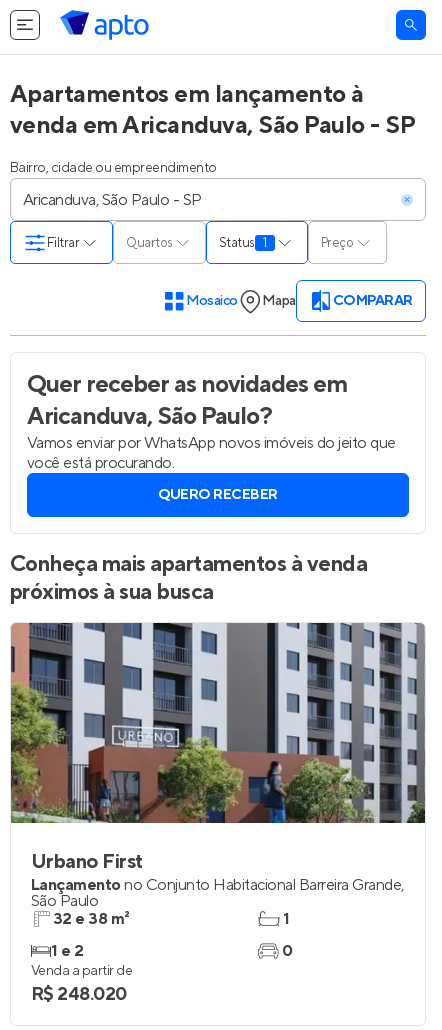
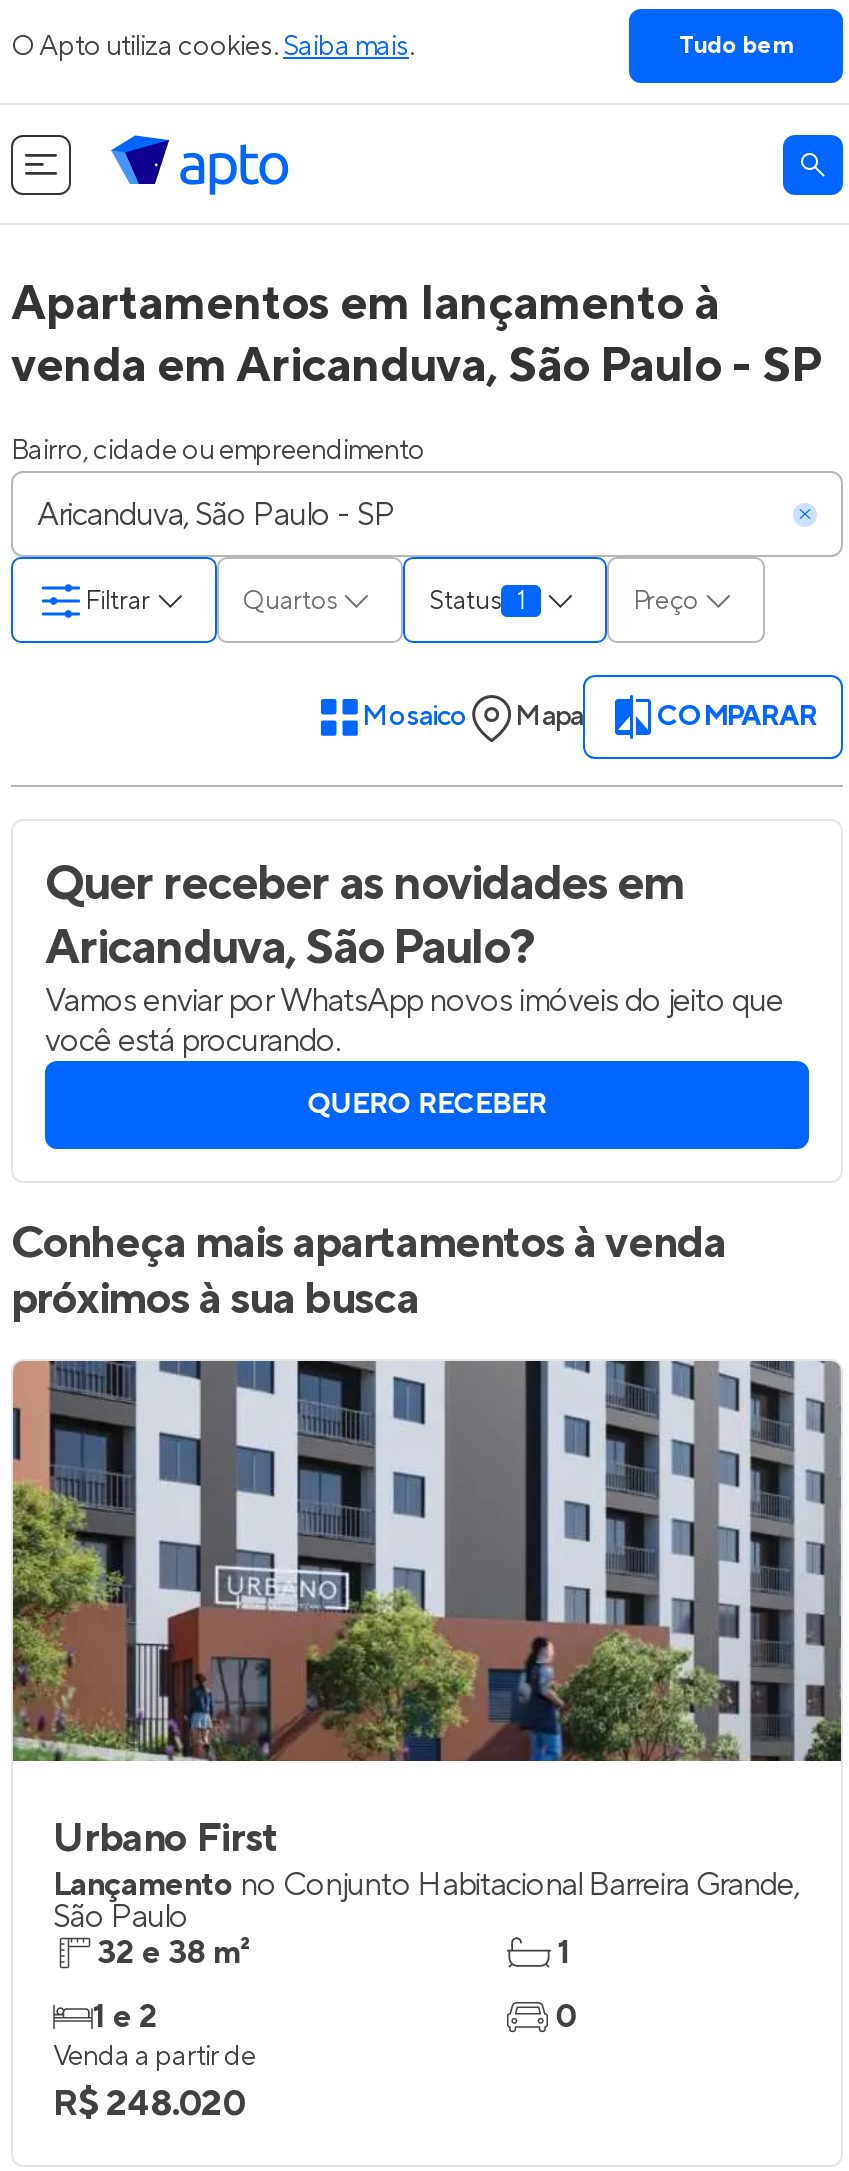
none -> [11,28,793,64] O Apto utiliza cookies. Saiba mais. | Tudo bem

